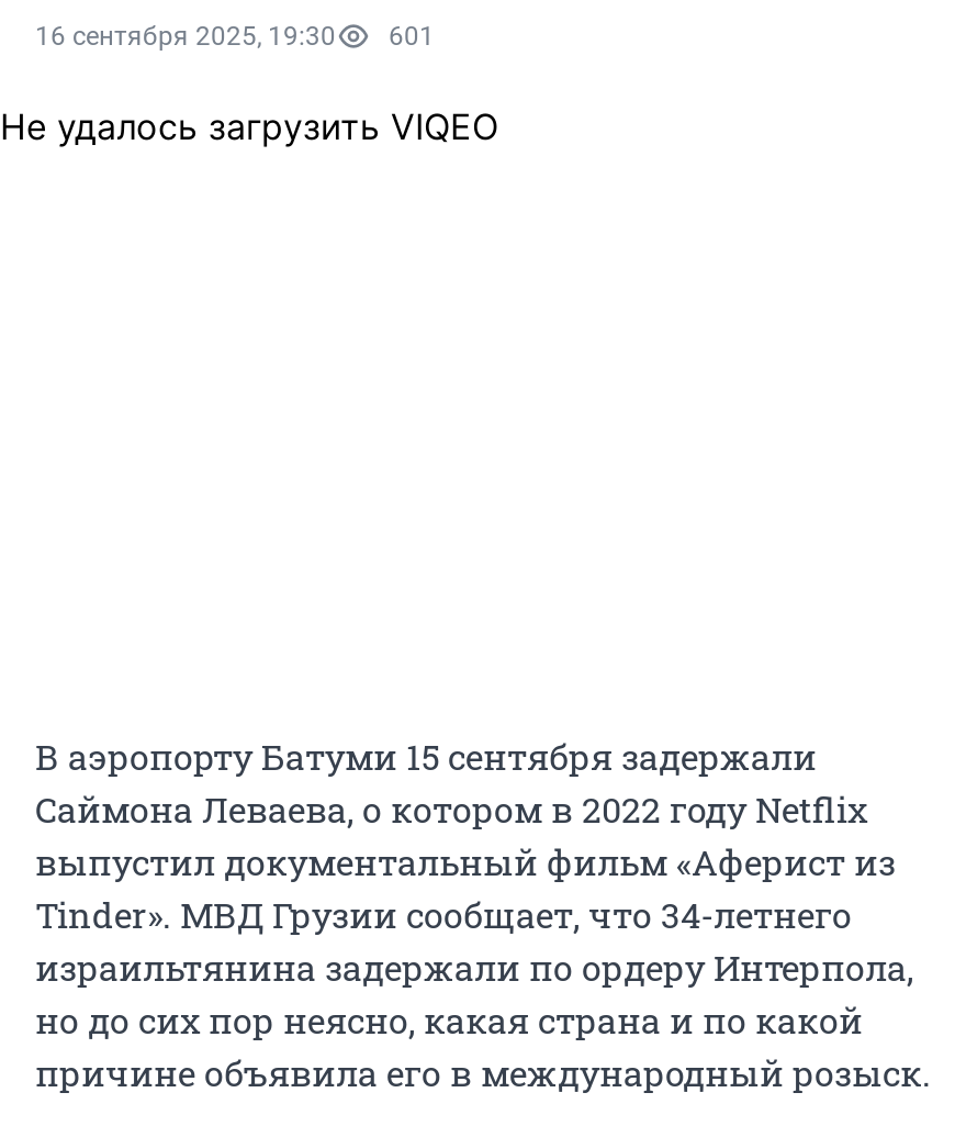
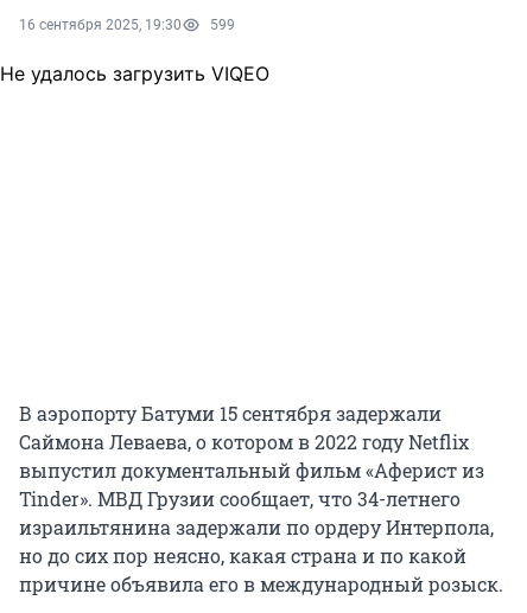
[35,21,435,52] 16 сентября 2025, 19:30 601 -> [19,17,235,33] 16 сентября 2025, 19:30 599

